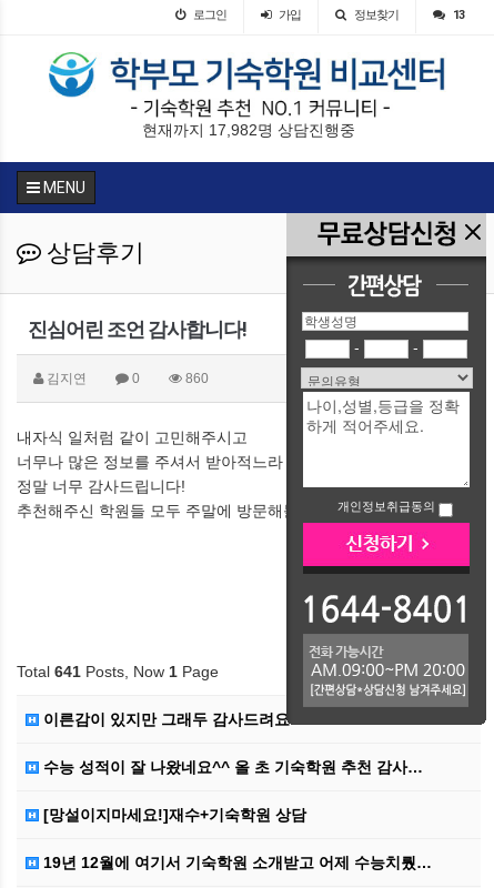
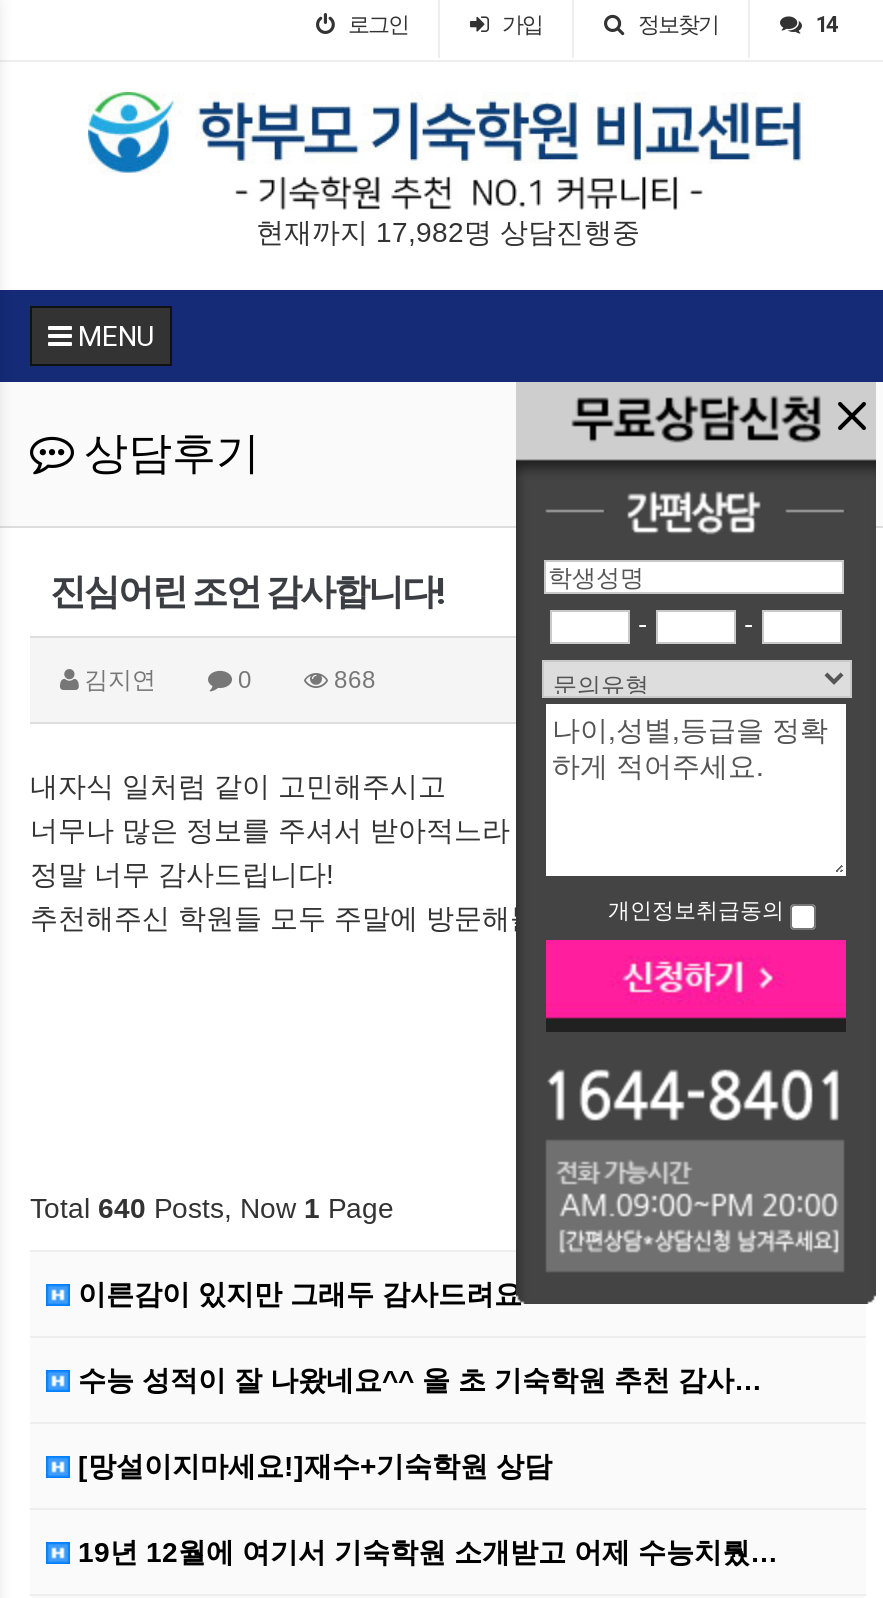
[453,8,464,22] 13 -> [816,12,836,38] 14
[182,371,209,386] 860 -> [328,666,376,694] 868
[17,662,219,680] Total 641 Posts, Now 1 Page -> [30,1192,394,1224] Total 640 Posts, Now 1 Page

